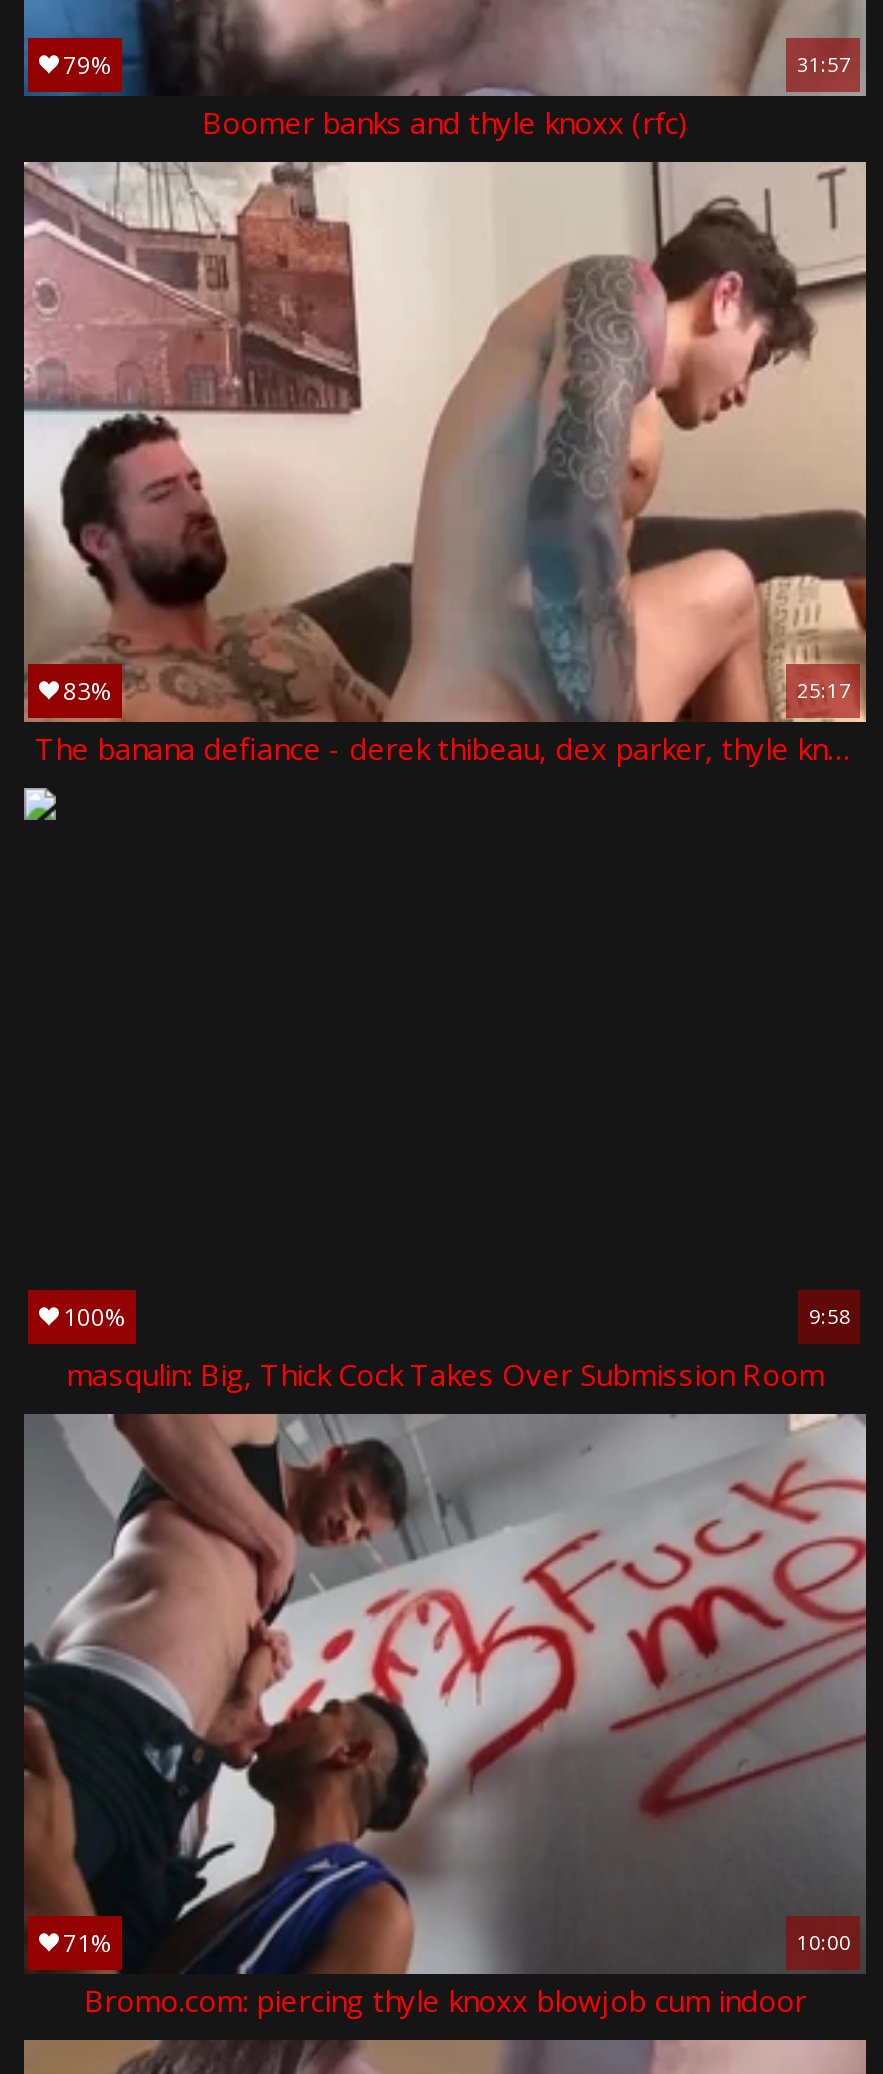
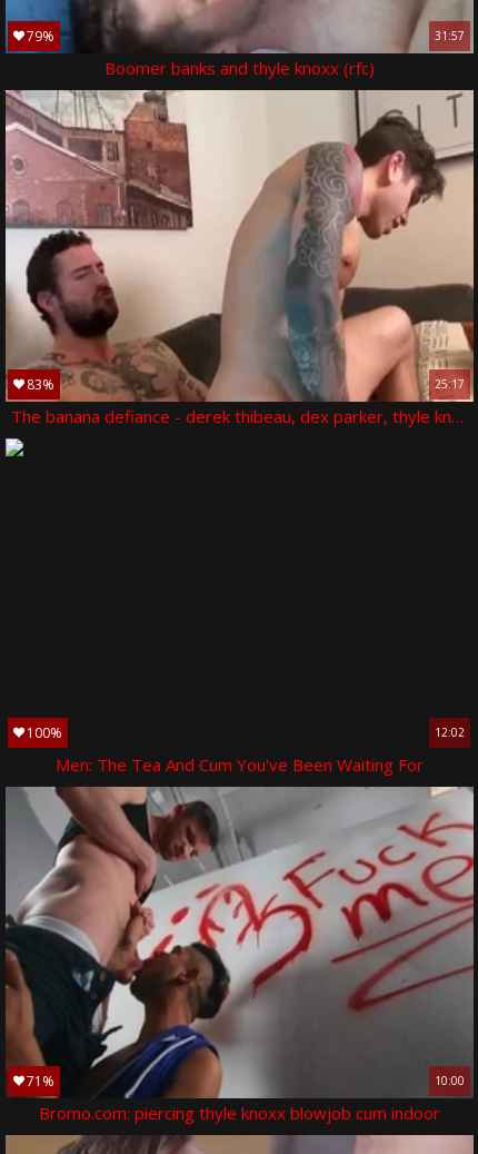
[809,1303,851,1331] 9:58 -> [435,725,465,740] 12:02
[66,1355,824,1395] masqulin: Big, Thick Cock Takes Over Submission Room -> [56,754,424,776] Men: The Tea And Cum You've Been Waiting For

